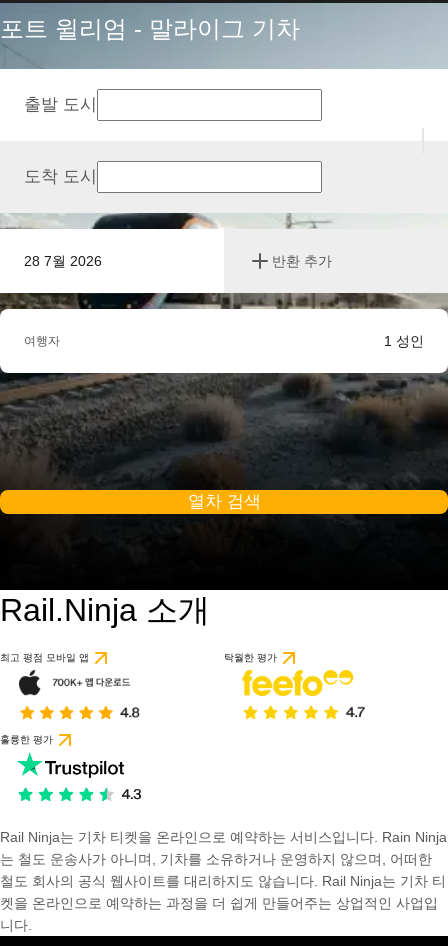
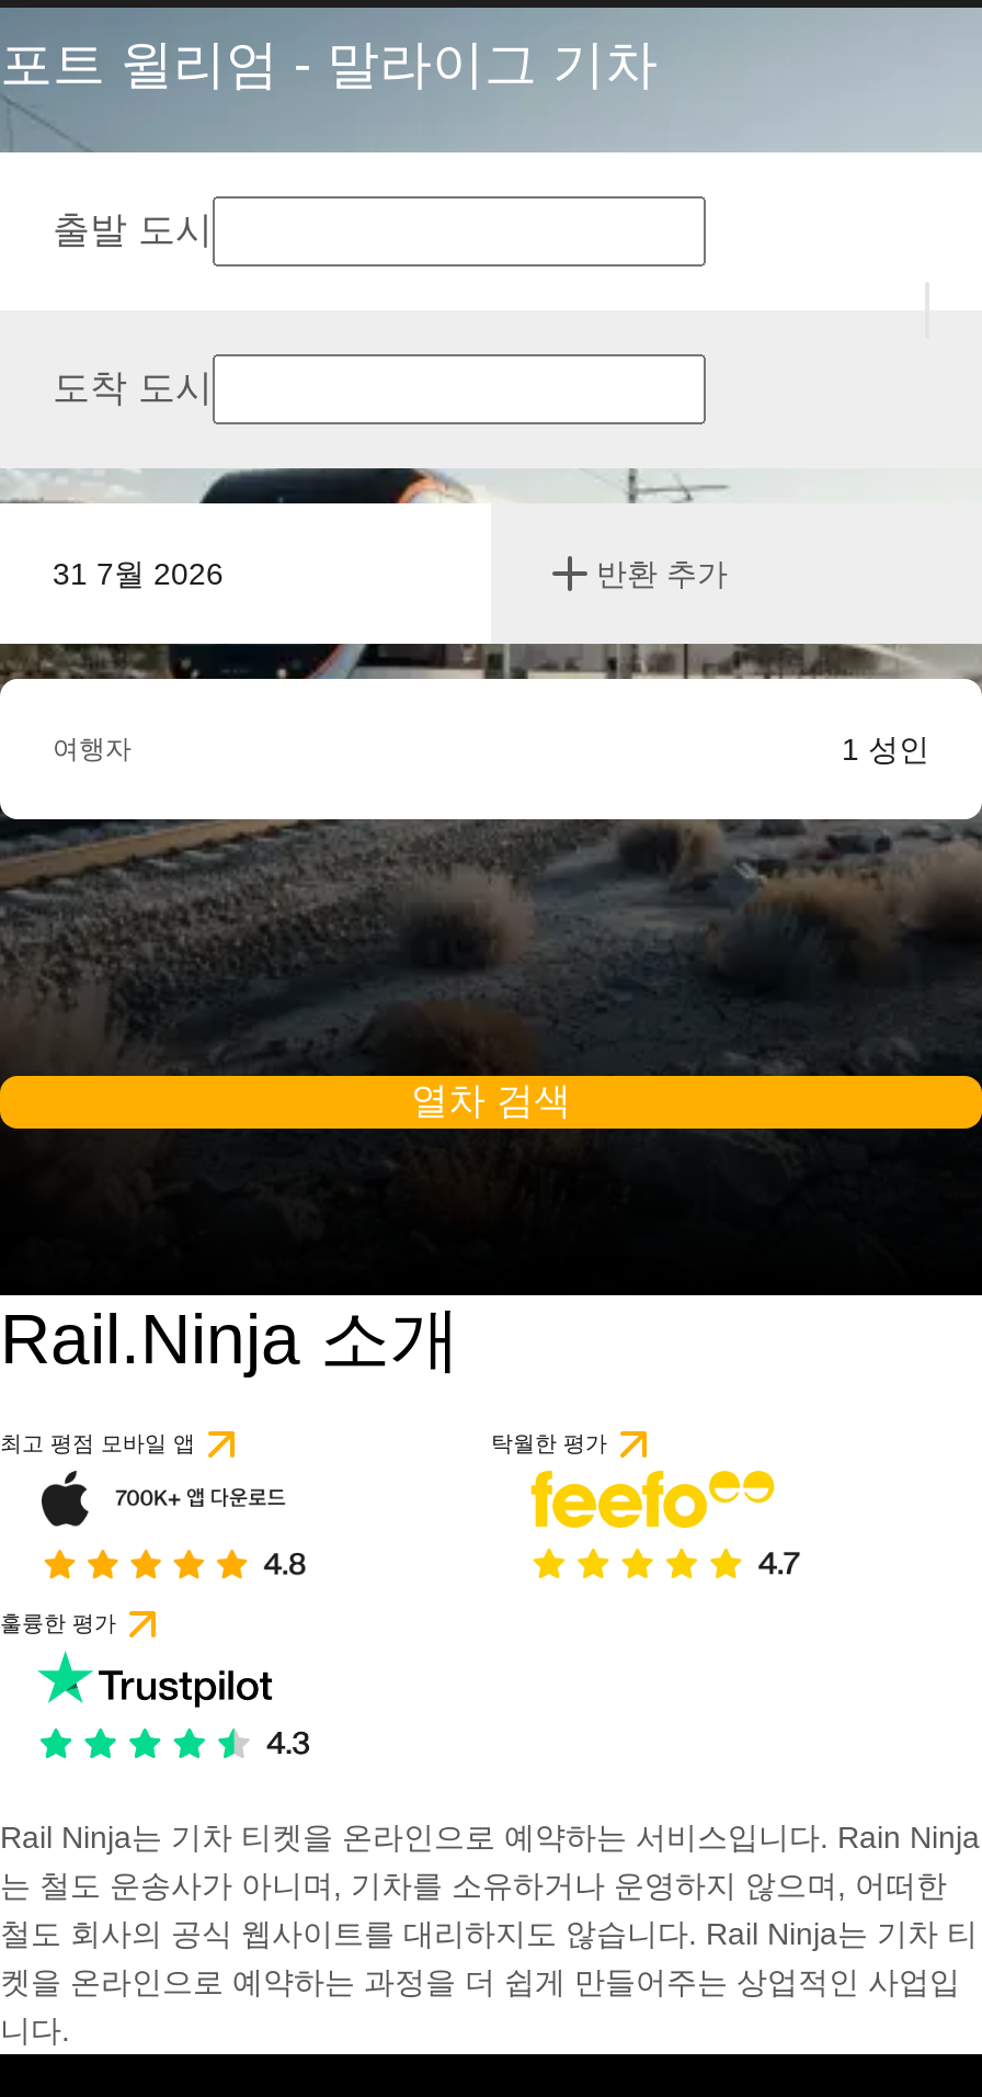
[24,253,102,269] 28 7월 2026 -> [53,556,224,591] 31 7월 2026

